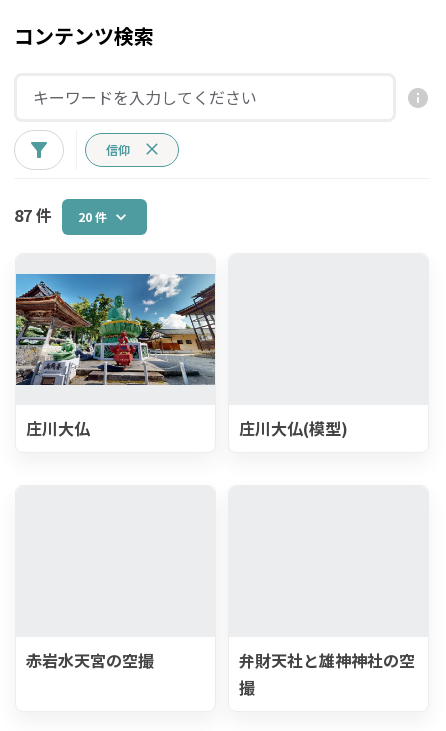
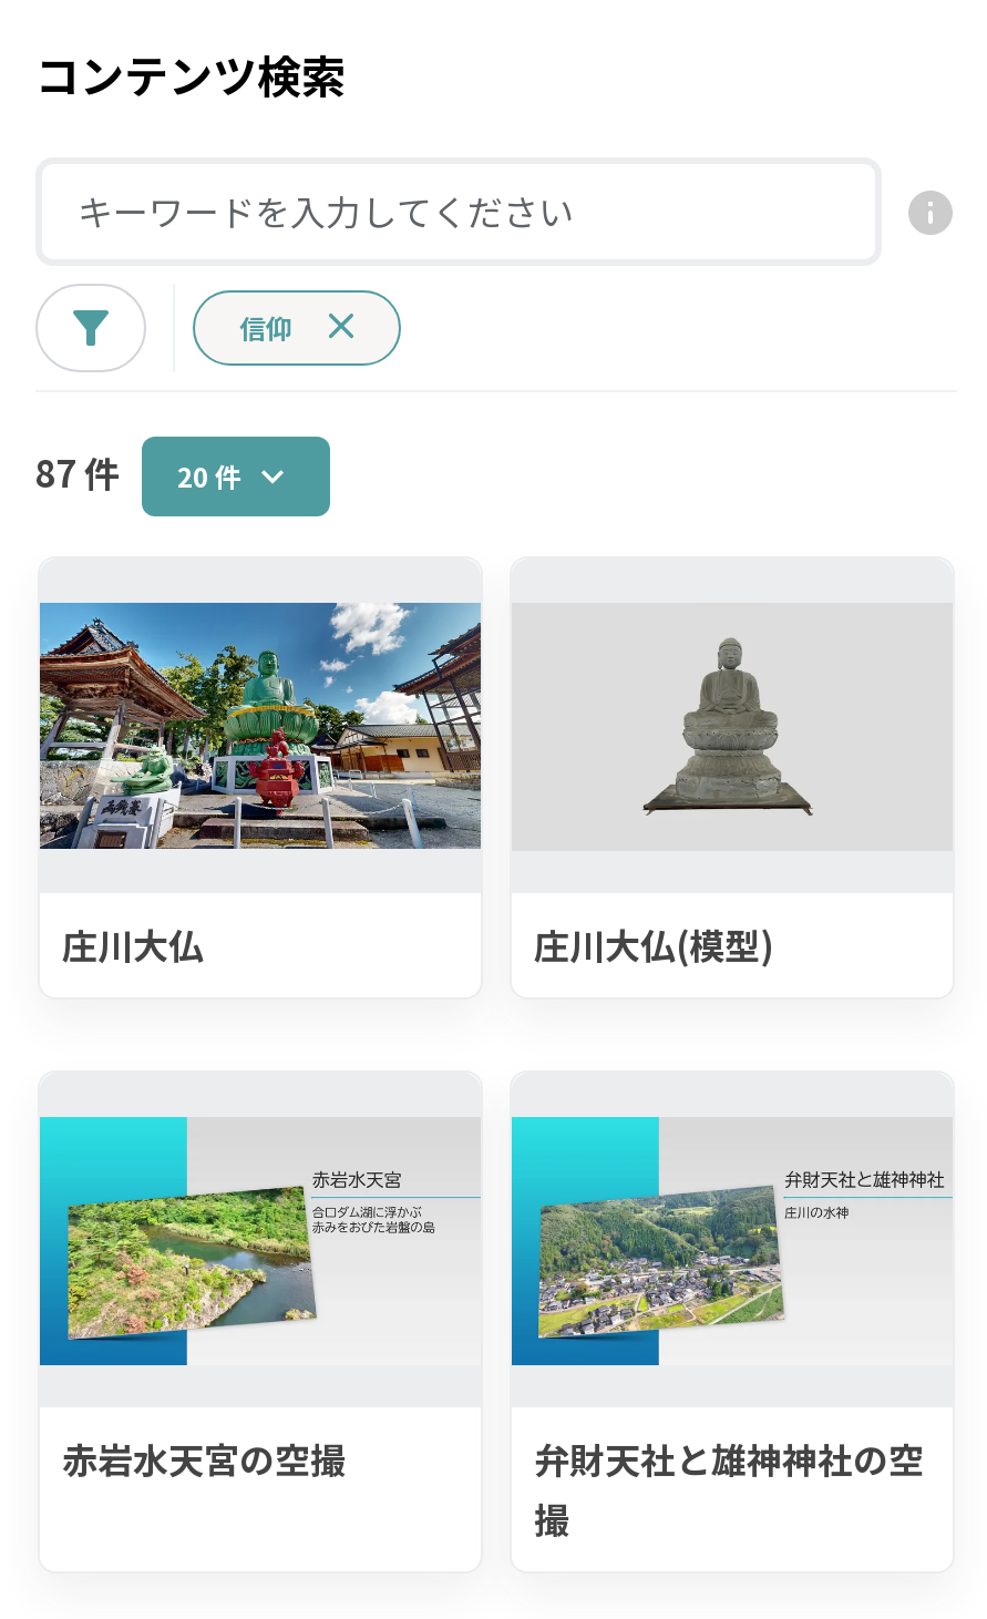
none -> [640,636,815,818] [image]
none -> [38,1115,481,1367] [image]
none -> [510,1115,953,1367] [image]

